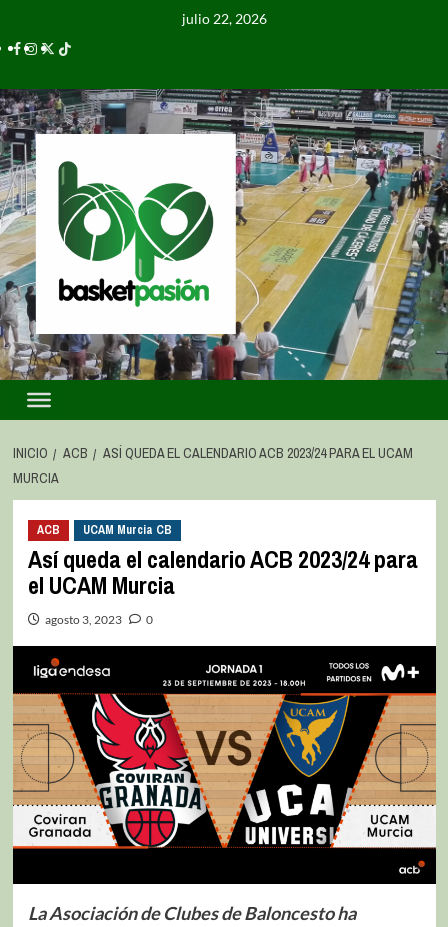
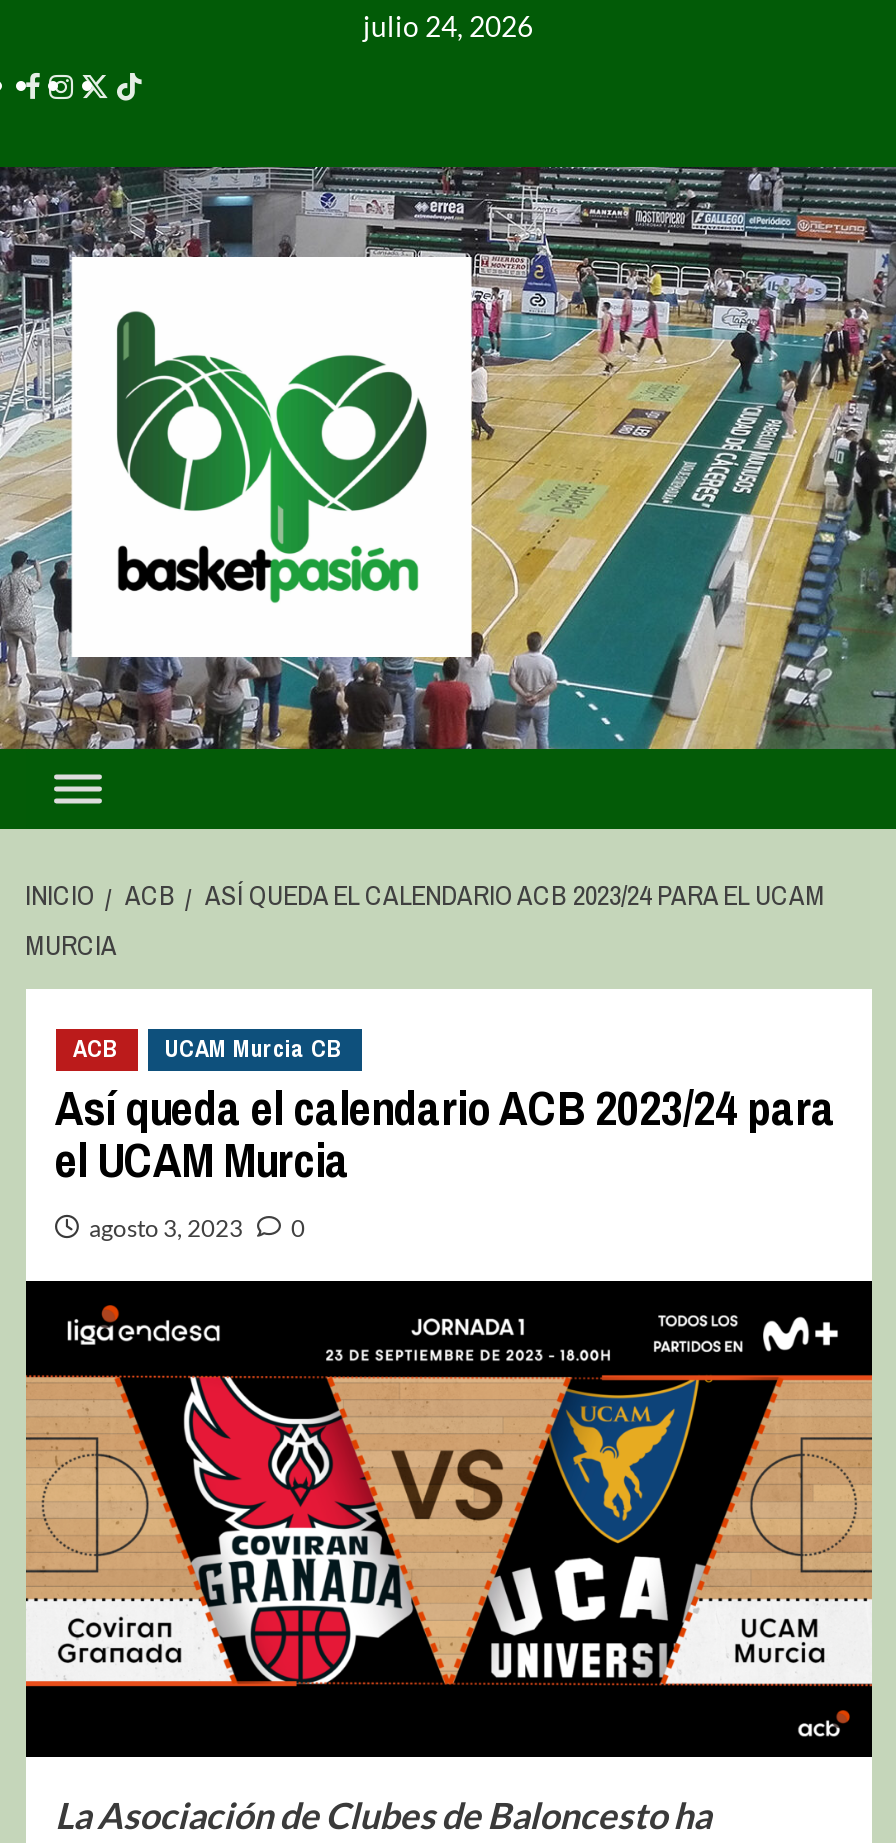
[181,10,266,27] julio 22, 2026 -> [363,9,533,43] julio 24, 2026

